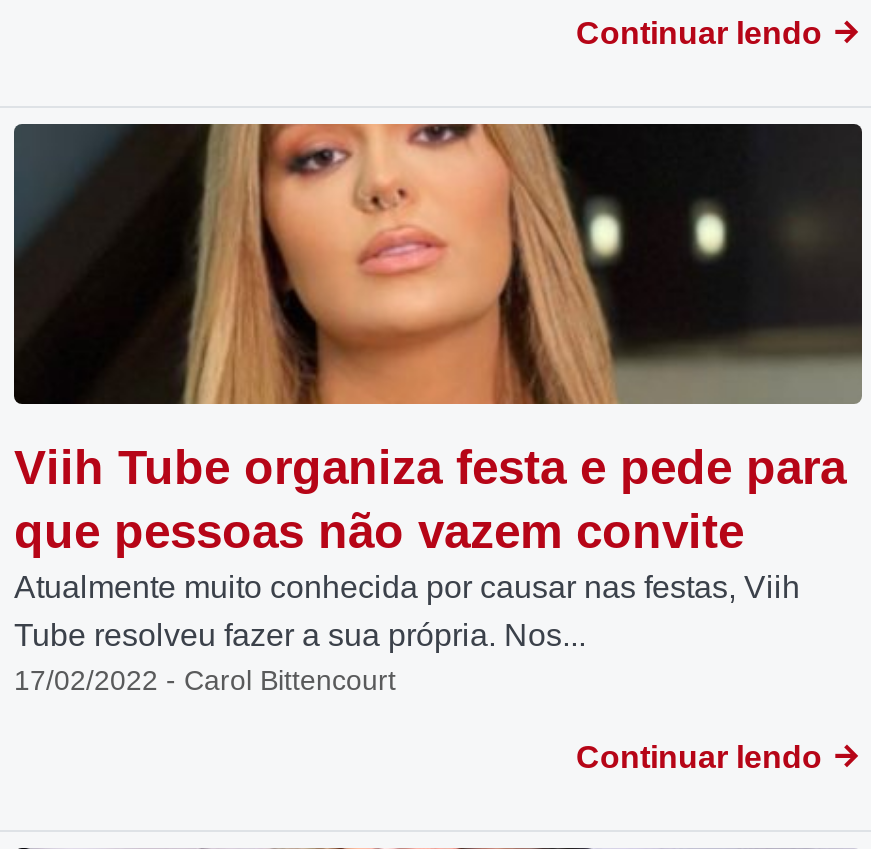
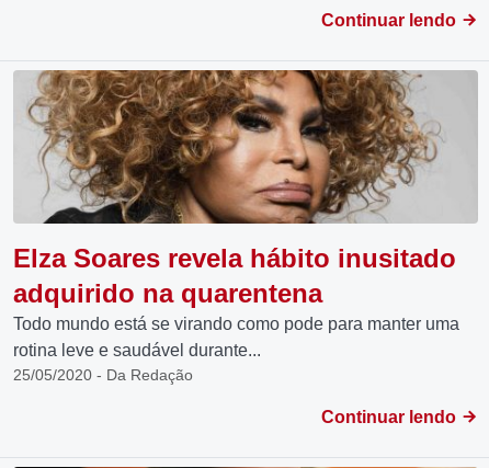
[12,123,862,695] [image] | Viih Tube organiza festa e pede para | que pessoas não vazem convite | Atualmente muito conhecida por causar nas festas, Viih | Tube resolveu fazer a sua própria. Nos... | 17/02/2022 - Carol Bittencourt -> [13,69,478,384] [image] | Elza Soares revela hábito inusitado | adquirido na quarentena | Todo mundo está se virando como pode para manter uma | rotina leve e saudável durante... | 25/05/2020 - Da Redação

